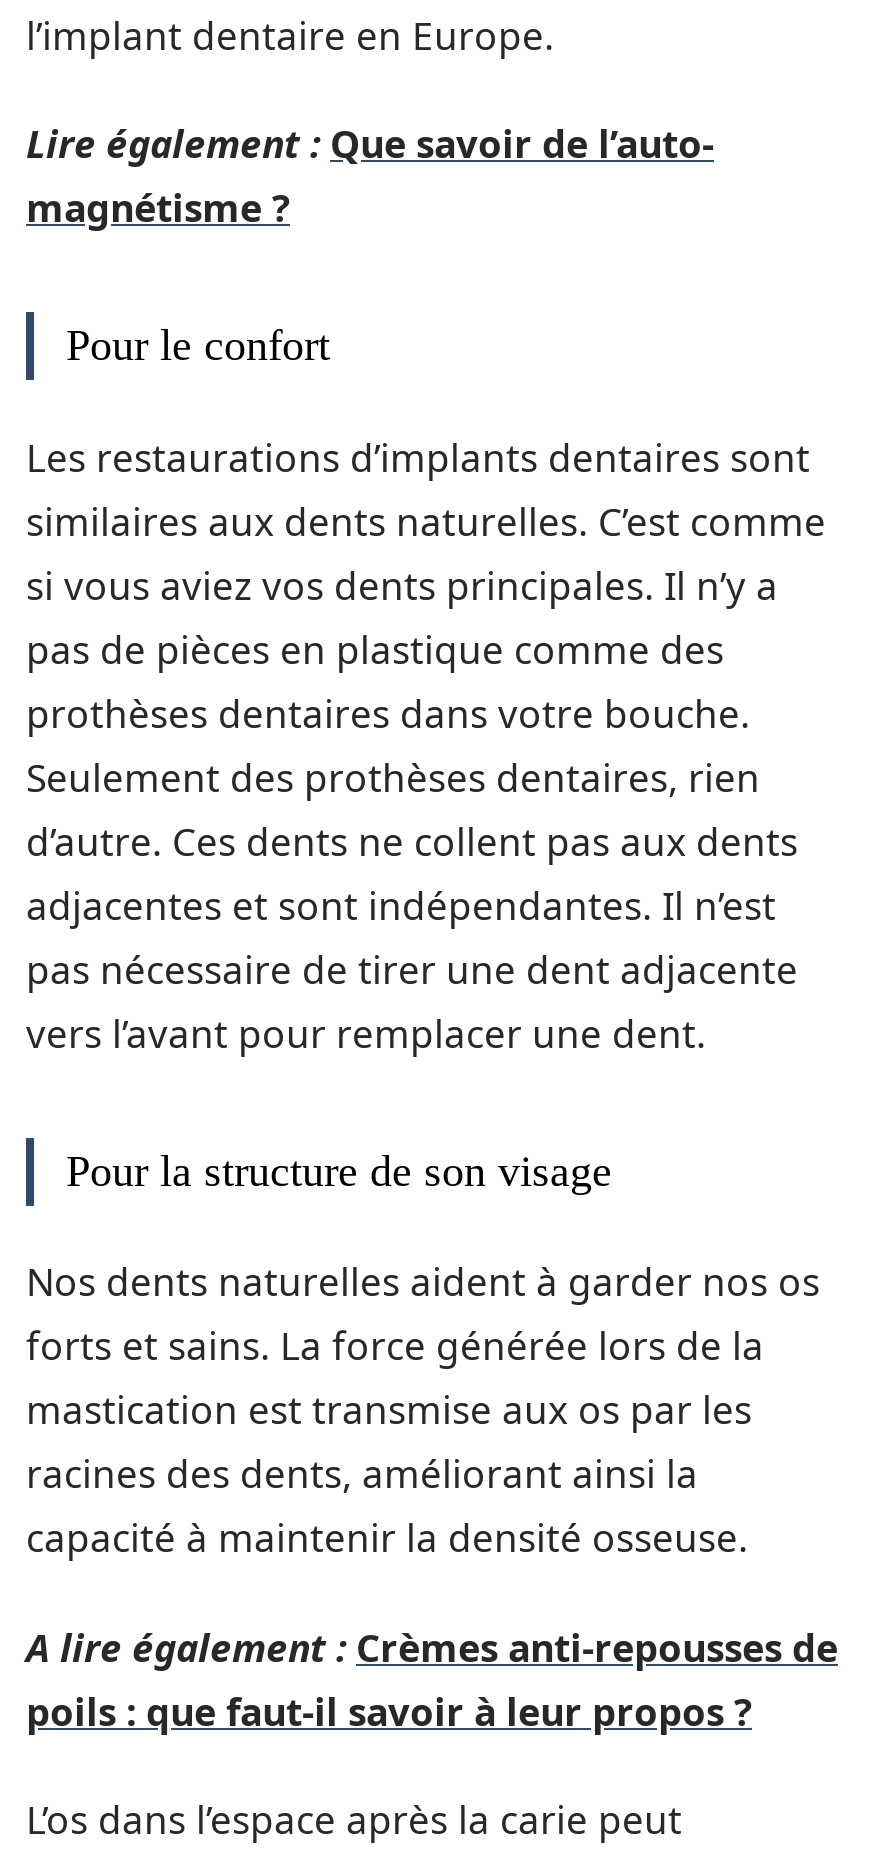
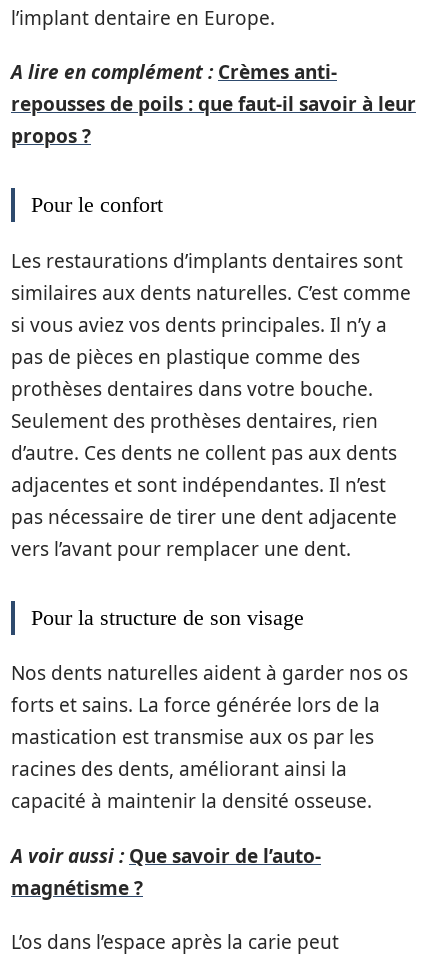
[26,118,714,234] Lire également : Que savoir de l’auto- | magnétisme ? -> [11,59,416,149] A lire en complément : Crèmes anti- | repousses de poils : que faut-il savoir à leur | propos ?
[26,1621,838,1737] A lire également : Crèmes anti-repousses de | poils : que faut-il savoir à leur propos ? -> [11,842,321,900] A voir aussi : Que savoir de l’auto- | magnétisme ?

